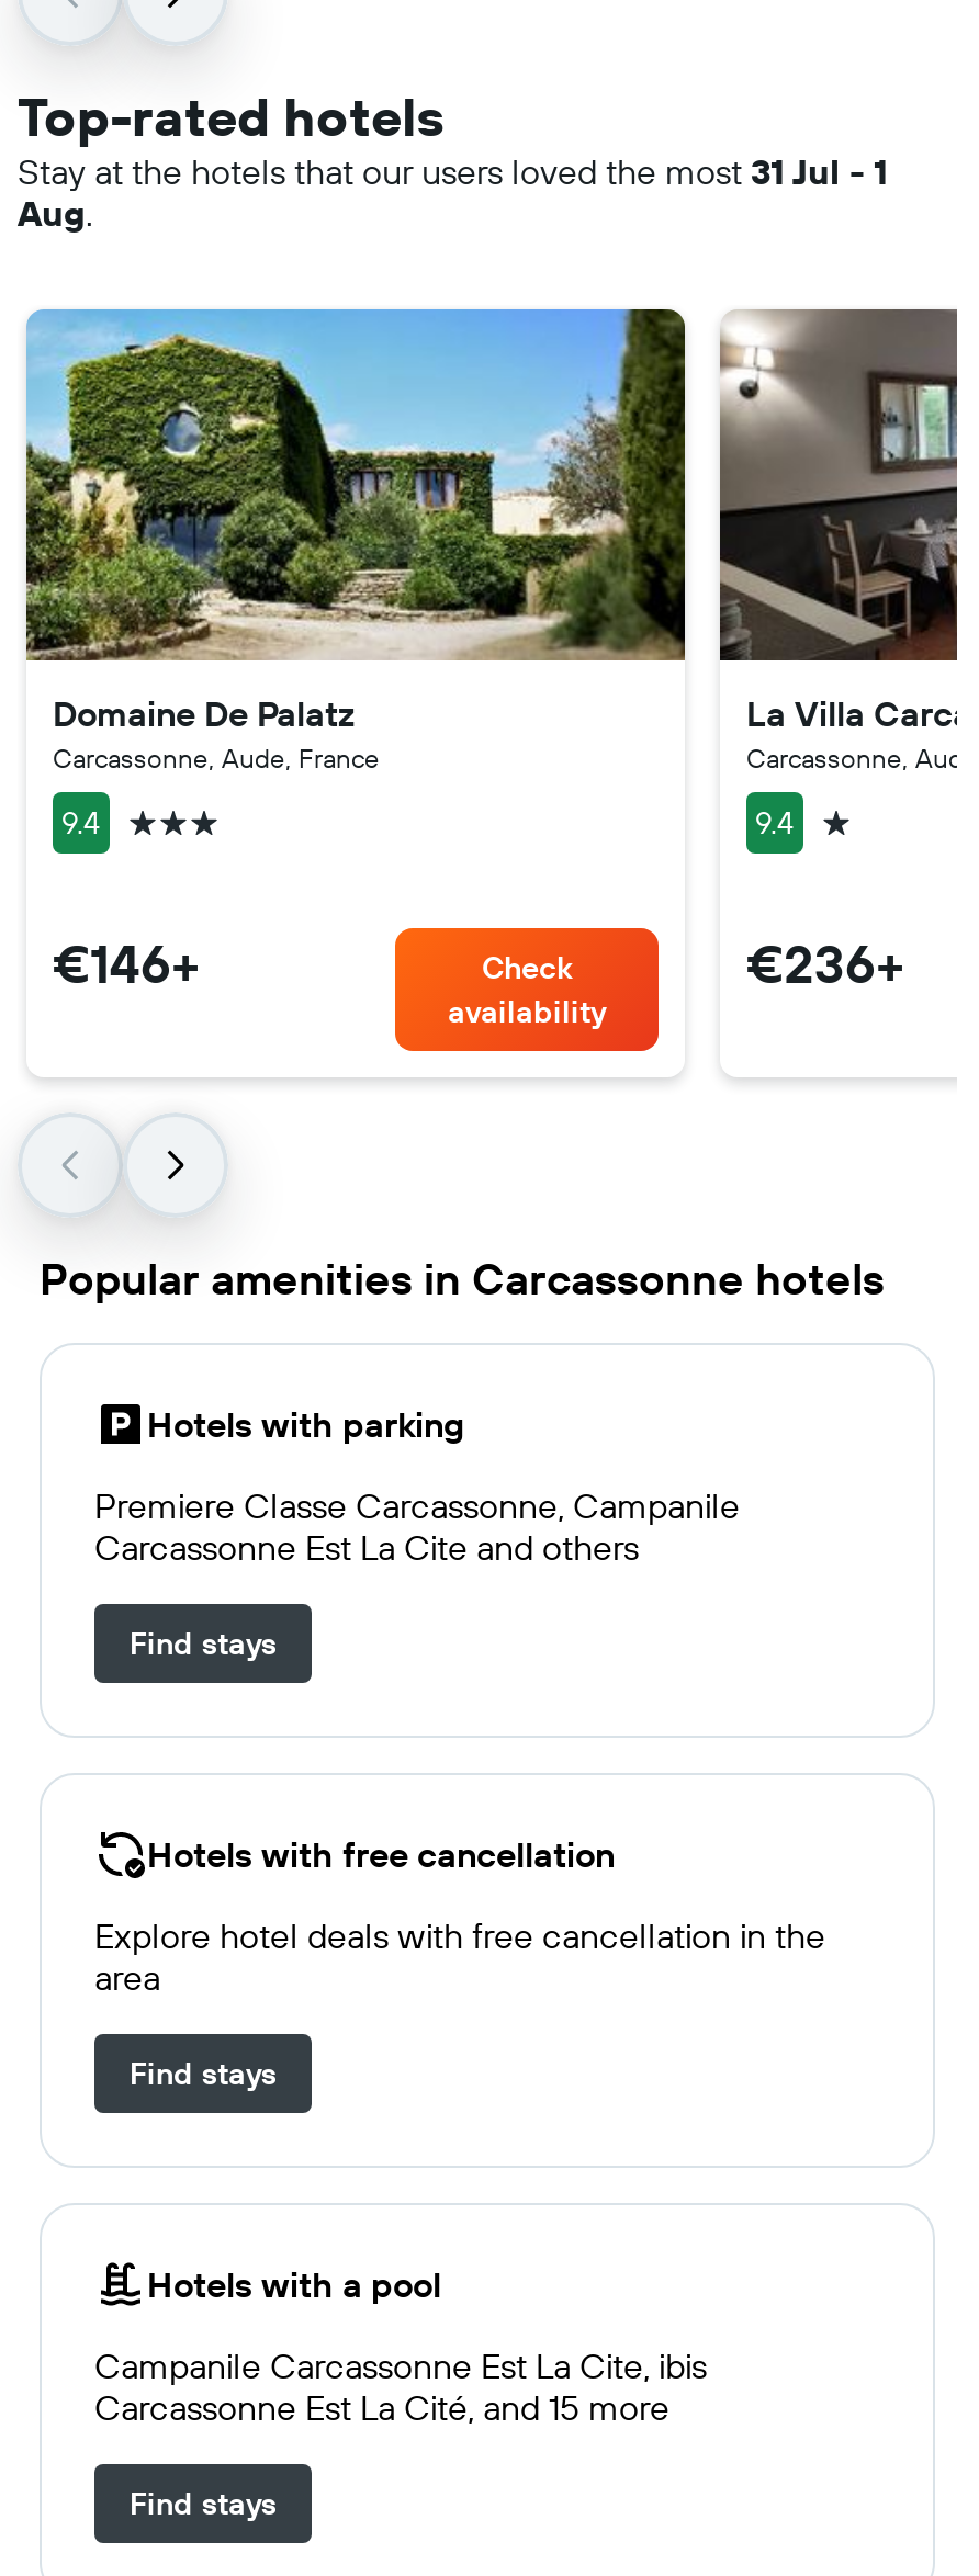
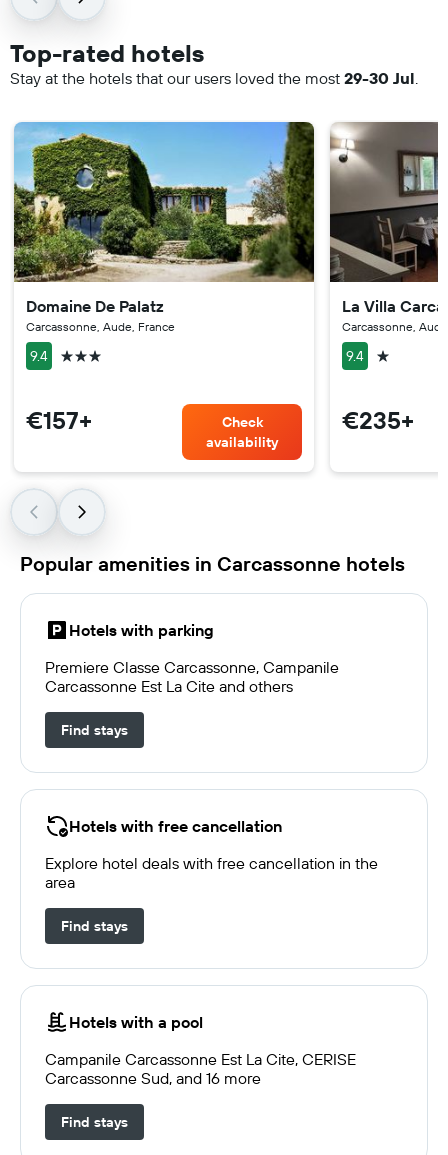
[18,149,887,235] Stay at the hotels that our users loved the most 31 Jul - 1 | Aug. -> [10,68,418,88] Stay at the hotels that our users loved the most 29-30 Jul.
[53,930,200,996] €146+ -> [26,405,92,435] €157+
[746,930,904,996] €236+ -> [342,405,414,435] €235+
[94,2343,707,2428] Campanile Carcassonne Est La Cite, ibis | Carcassonne Est La Cité, and 15 more -> [45,1049,356,1088] Campanile Carcassonne Est La Cite, CERISE | Carcassonne Sud, and 16 more

